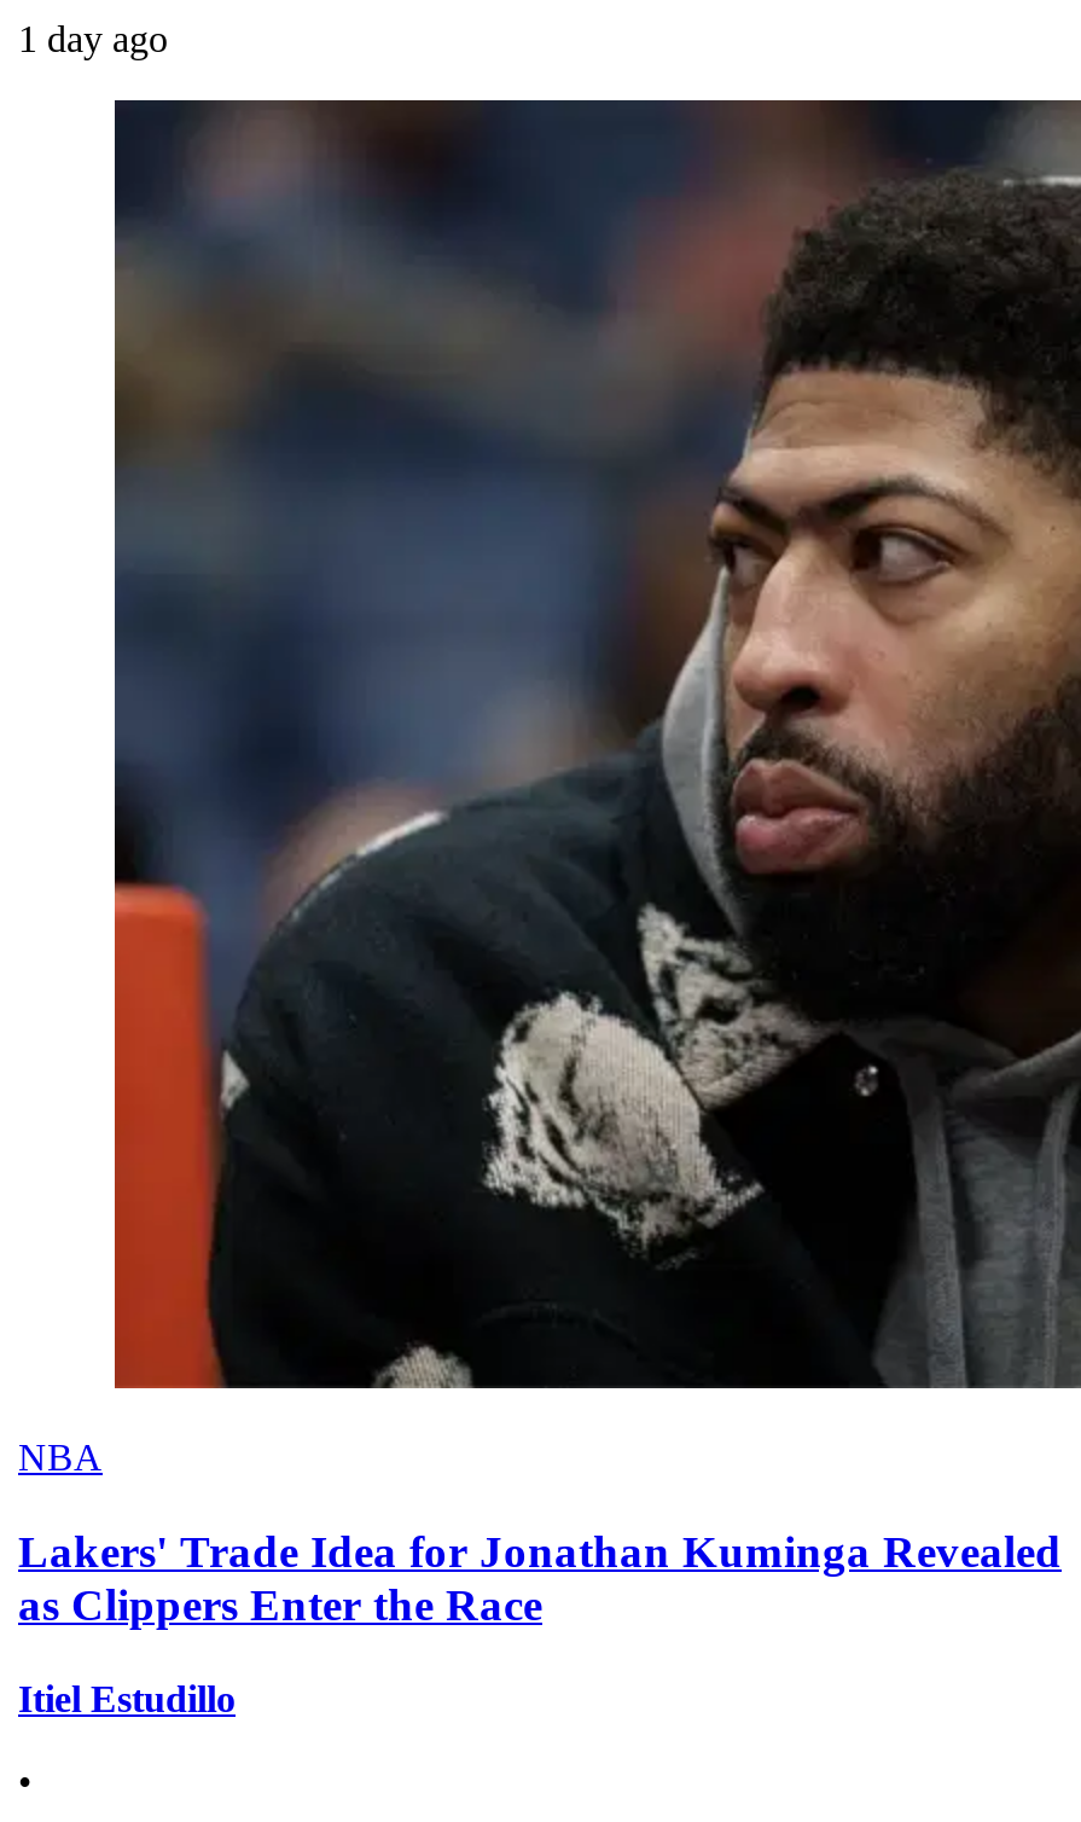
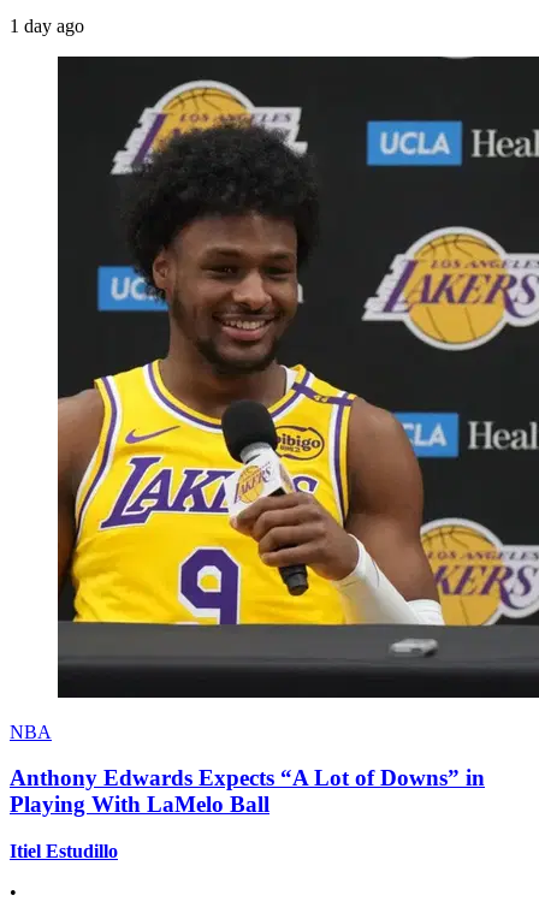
[112,99,1074,1389] [image] -> [57,55,535,699] [image]
[18,1526,1062,1629] Lakers' Trade Idea for Jonathan Kuminga Revealed | as Clippers Enter the Race -> [10,765,485,817] Anthony Edwards Expects “A Lot of Downs” in | Playing With LaMelo Ball

